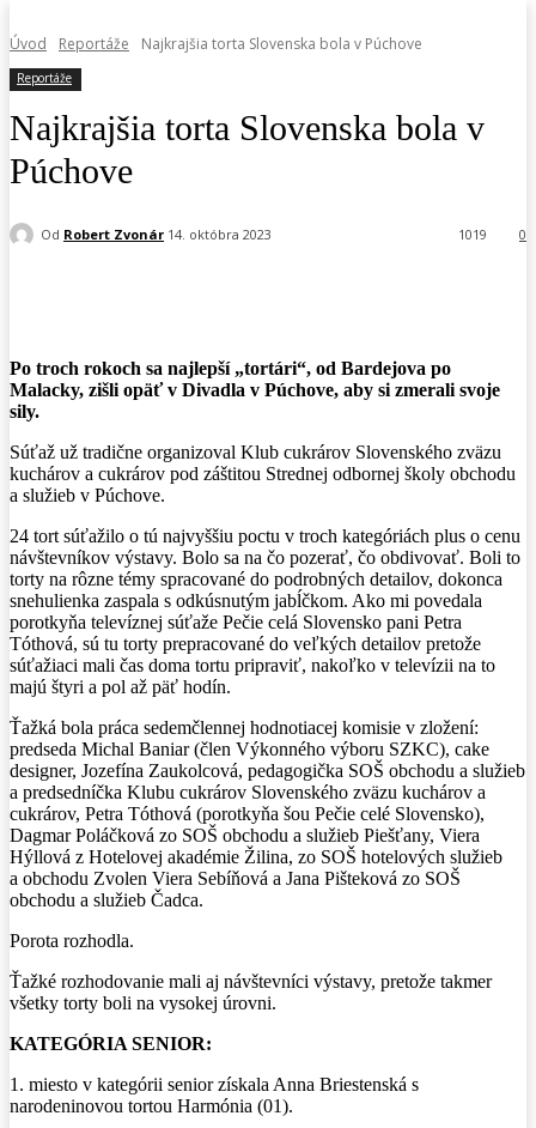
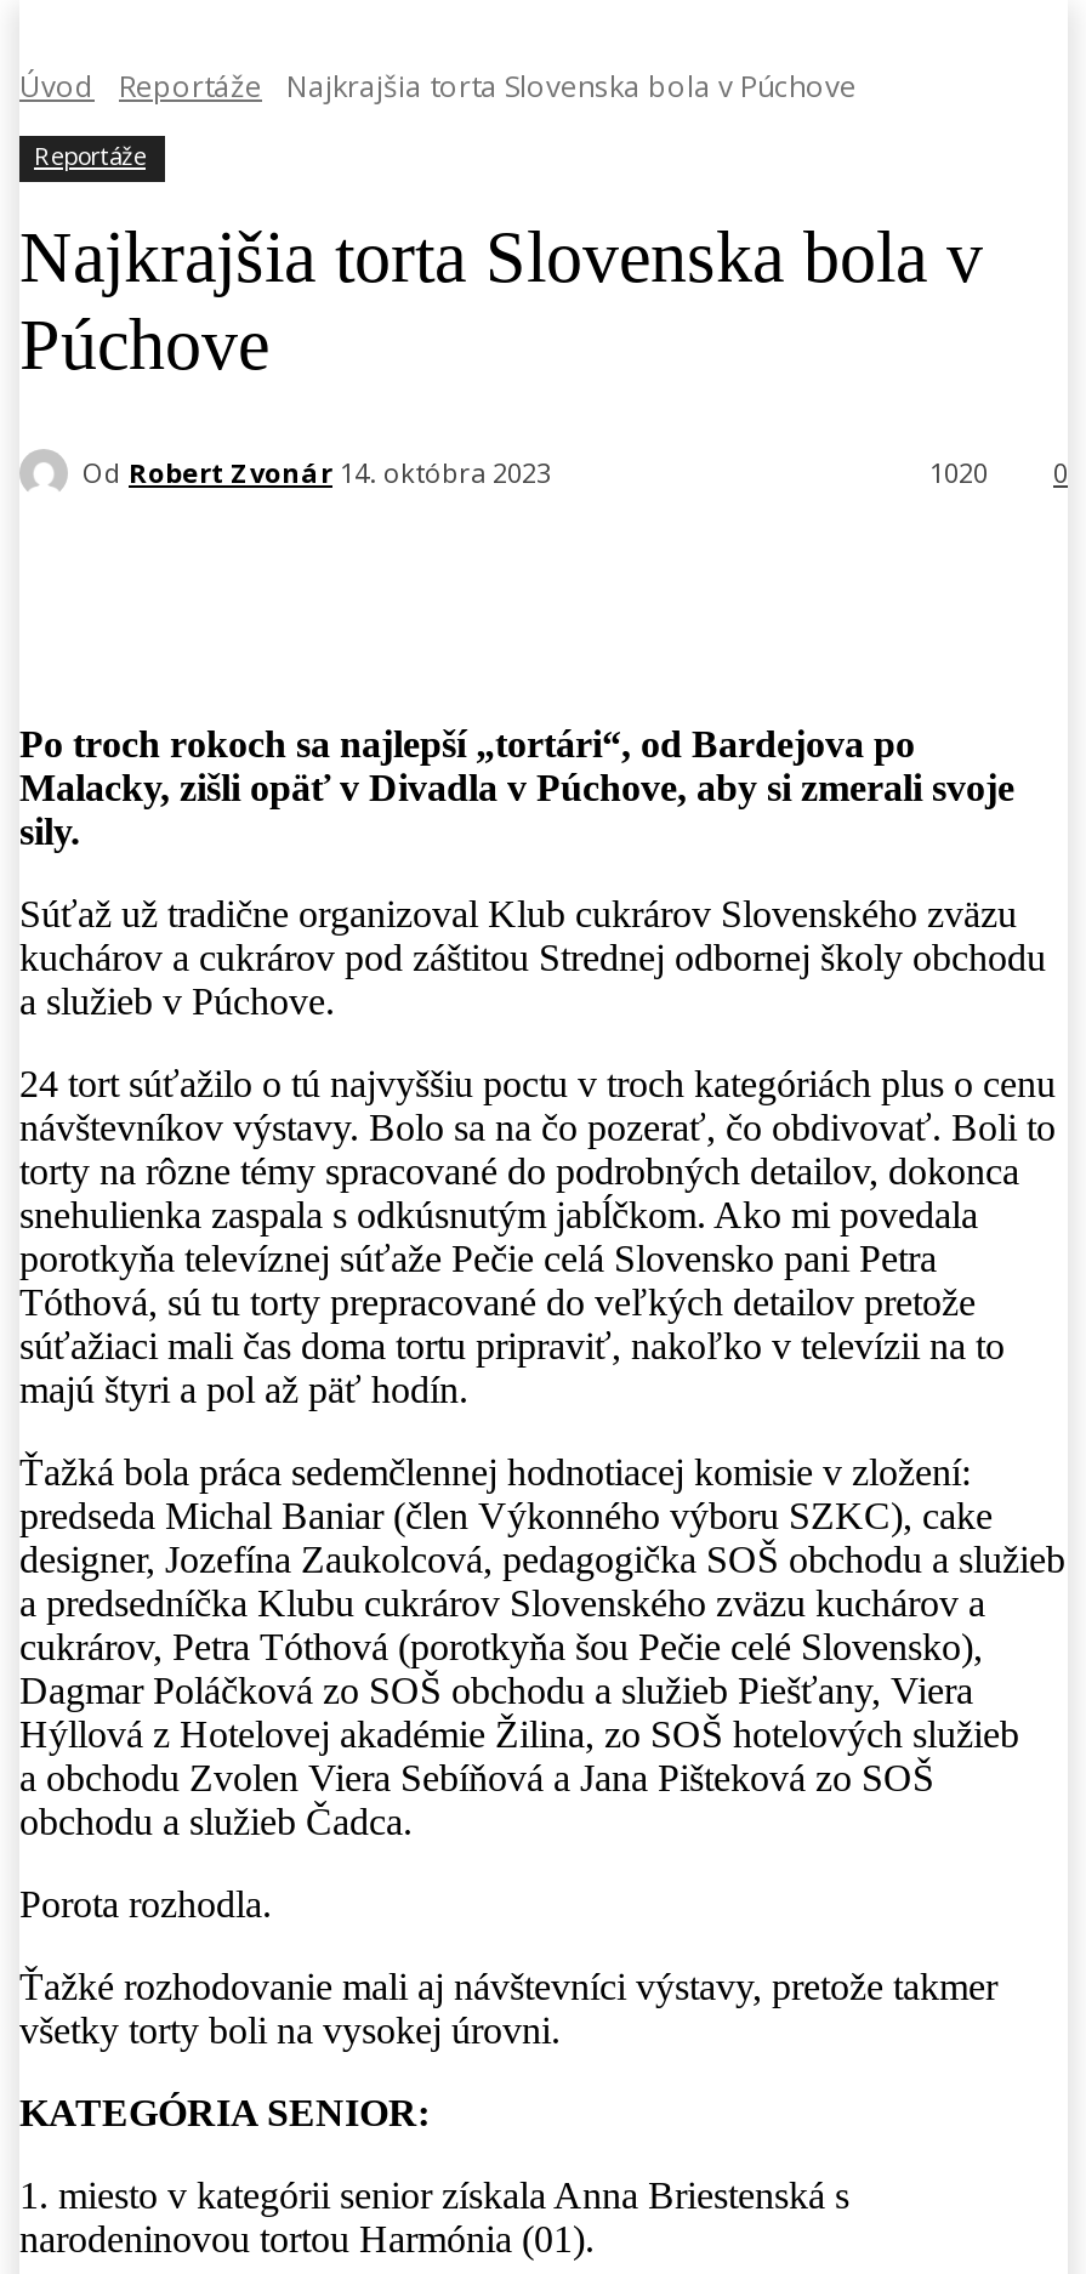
[458,225,526,243] 1019 0 -> [929,454,1068,490] 1020 0

